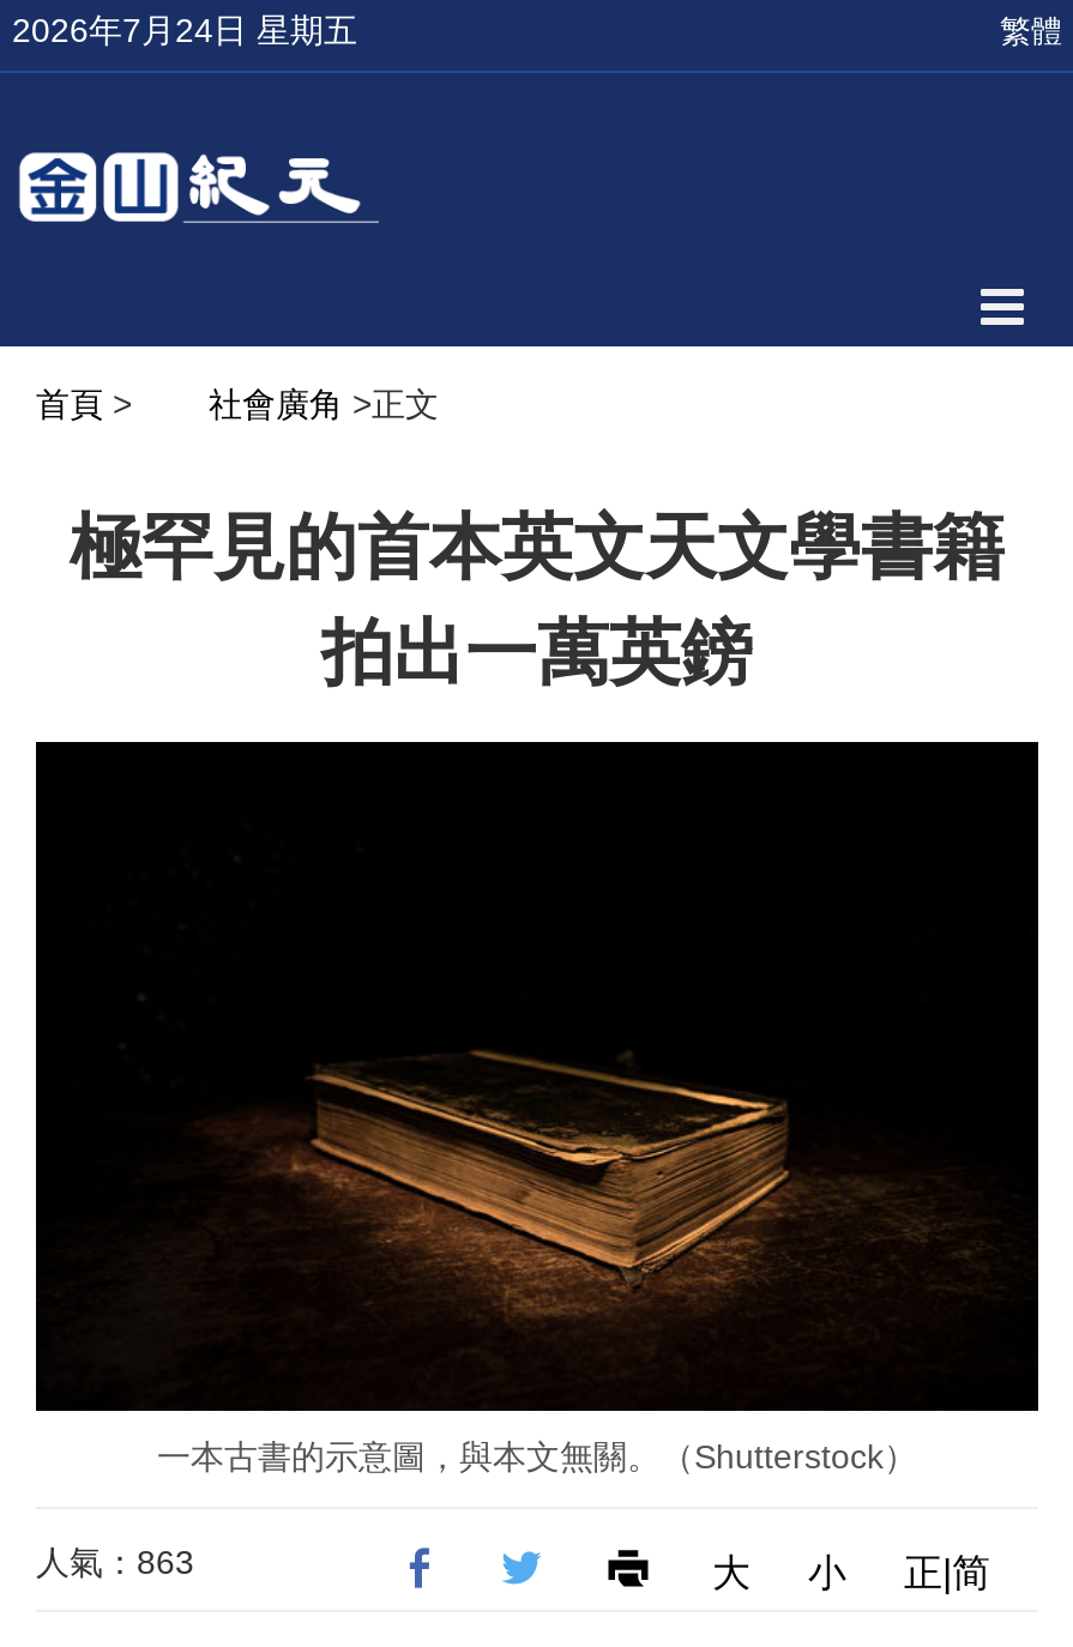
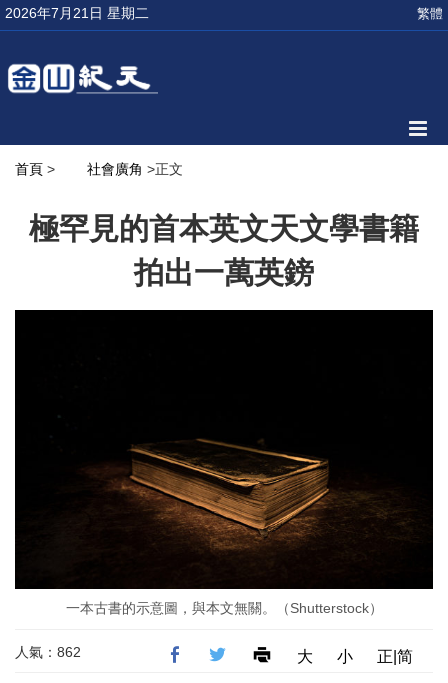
[12,11,357,49] 2026年7月24日 星期五 -> [5,5,149,21] 2026年7月21日 星期二
[36,1542,194,1580] 人氣：863 -> [15,644,81,660] 人氣：862

